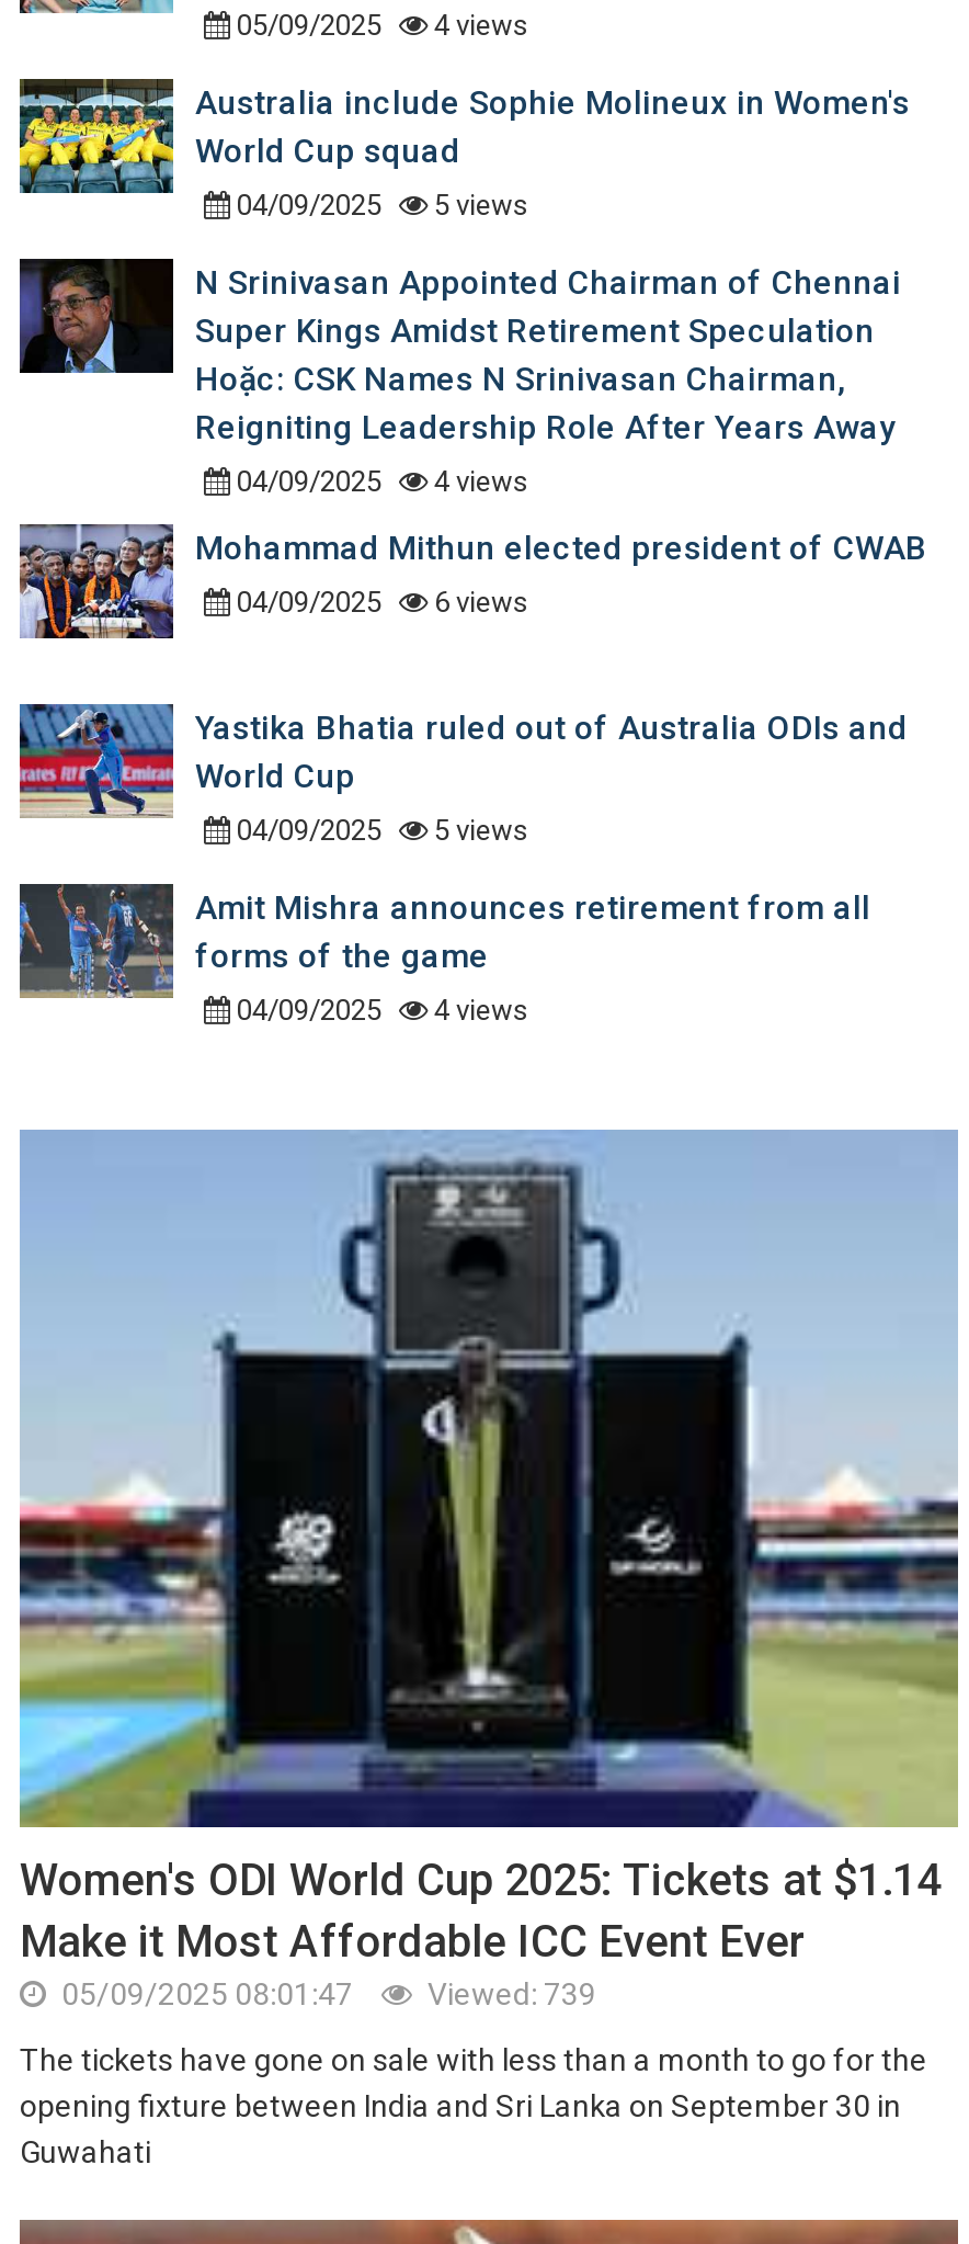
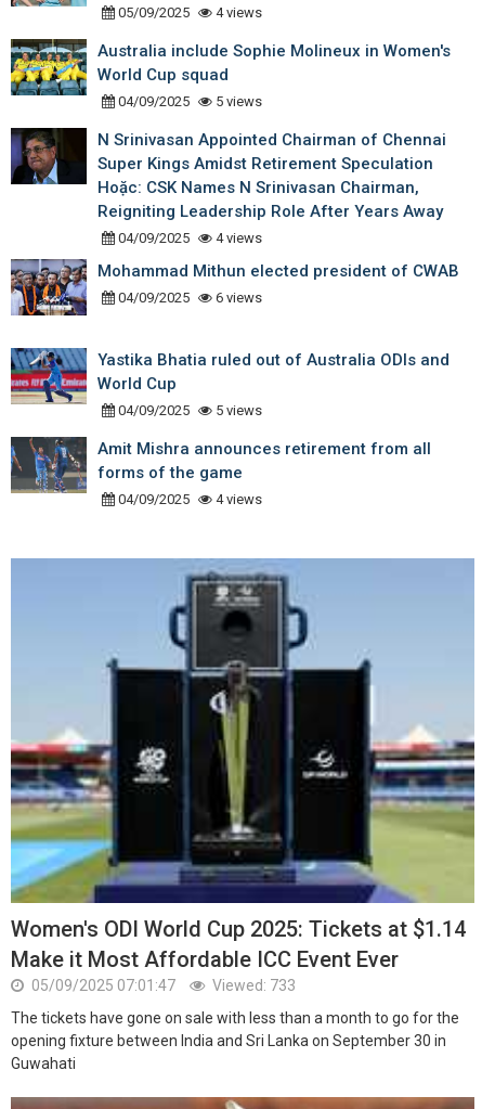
[55,1976,353,2011] 05/09/2025 08:01:47 -> [28,976,175,994] 05/09/2025 07:01:47
[421,1976,596,2011] Viewed: 739 -> [209,976,296,994] Viewed: 733

